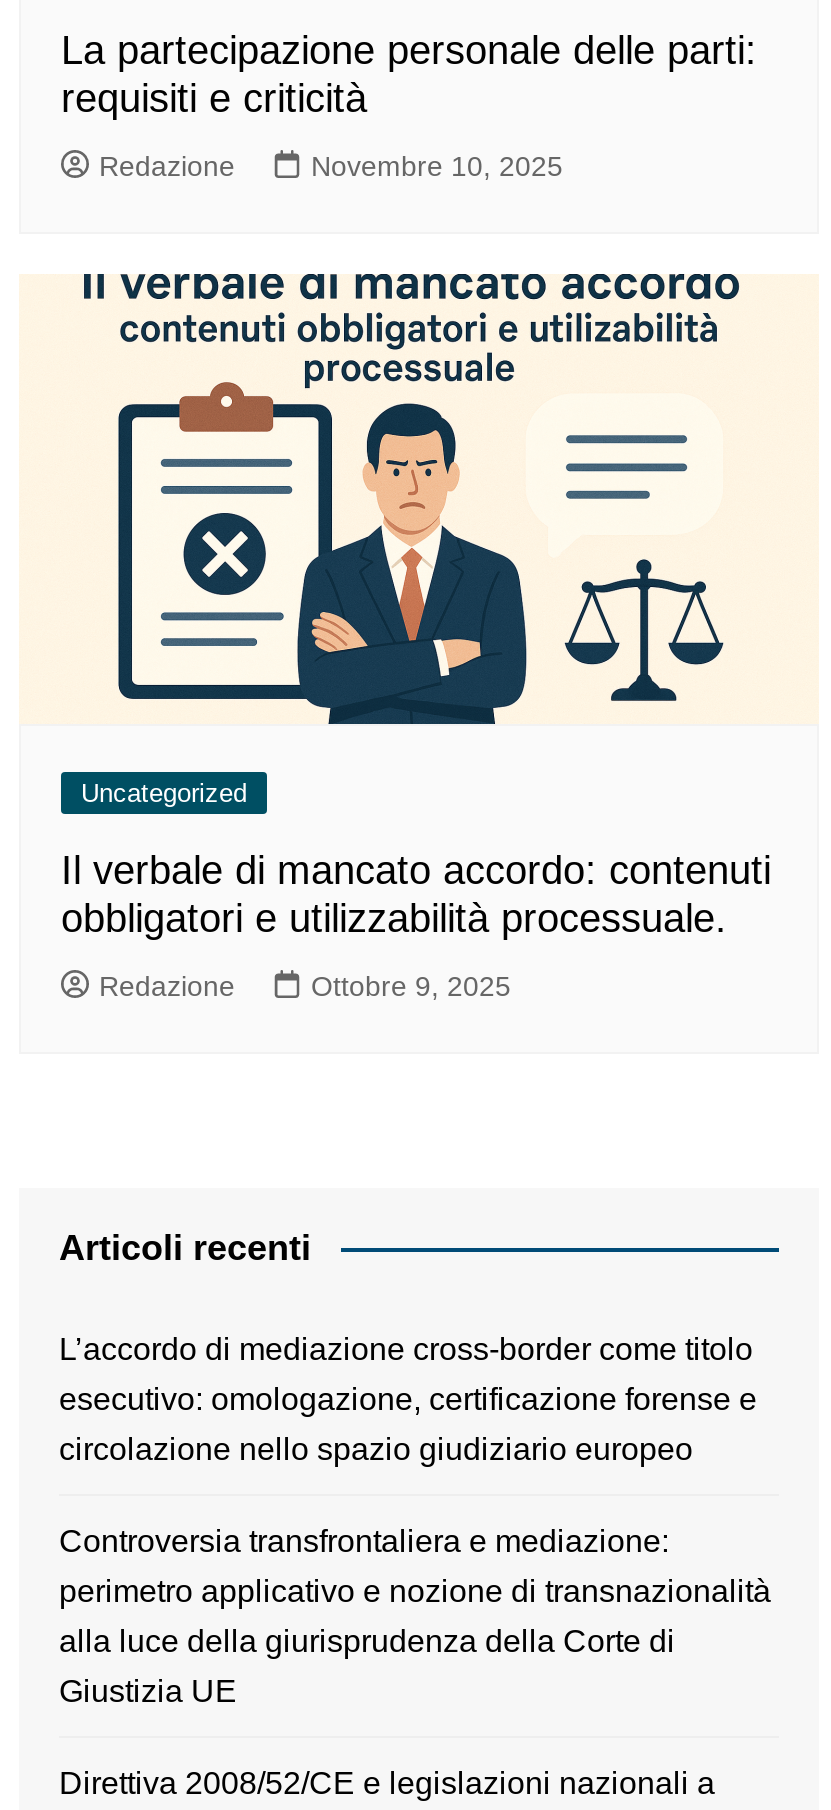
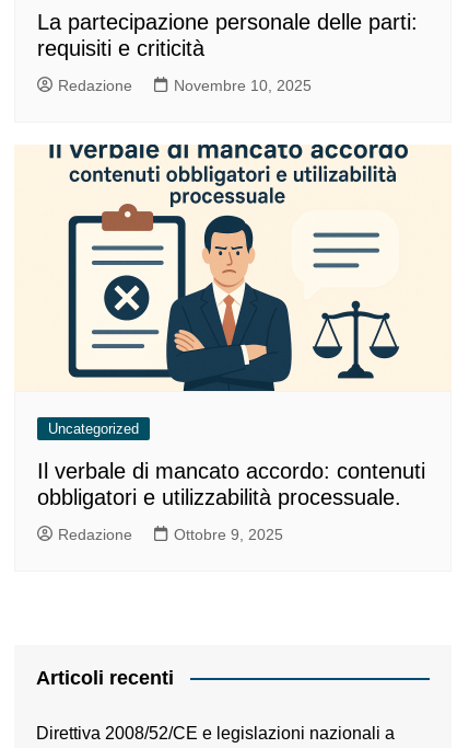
[59,1332,771,1708] L’accordo di mediazione cross-border come titolo | esecutivo: omologazione, certificazione forense e | circolazione nello spazio giudiziario europeo | Controversia transfrontaliera e mediazione: | perimetro applicativo e nozione di transnazionalità | alla luce della giurisprudenza della Corte di | Giustizia UE -> none

